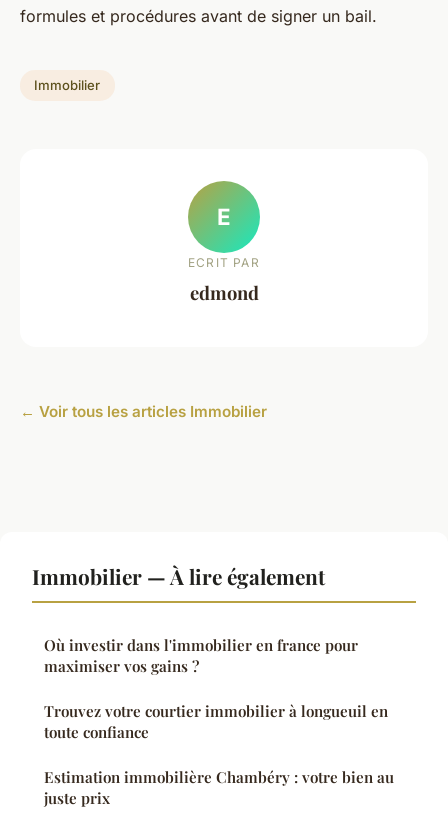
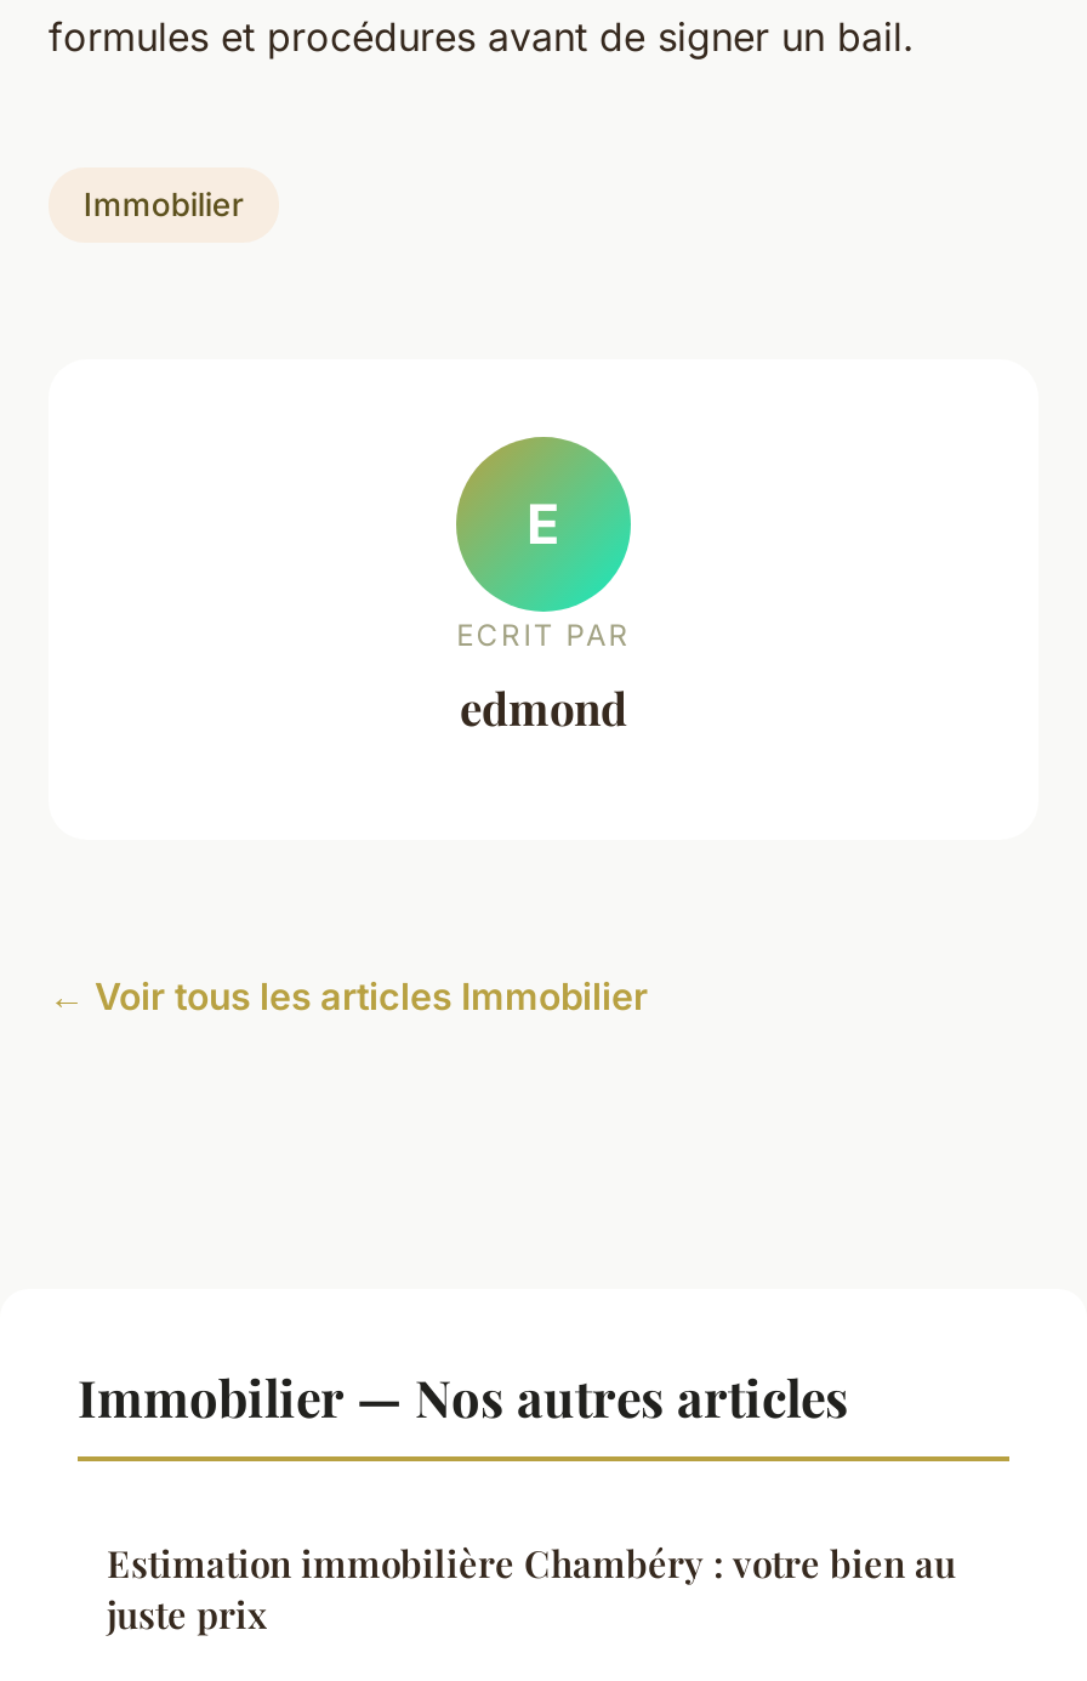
[32,561,388,741] Immobilier — À lire également | Où investir dans l'immobilier en france pour | maximiser vos gains ? | Trouvez votre courtier immobilier à longueuil en | toute confiance -> [78,1361,849,1429] Immobilier — Nos autres articles

